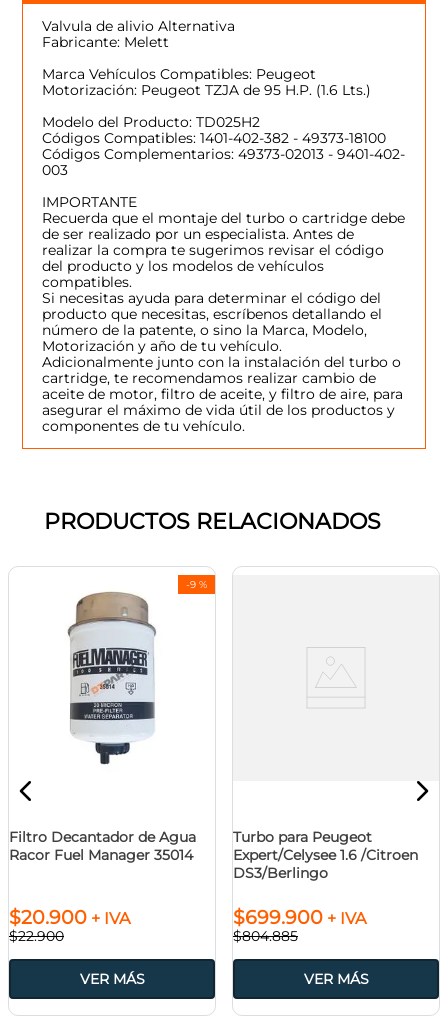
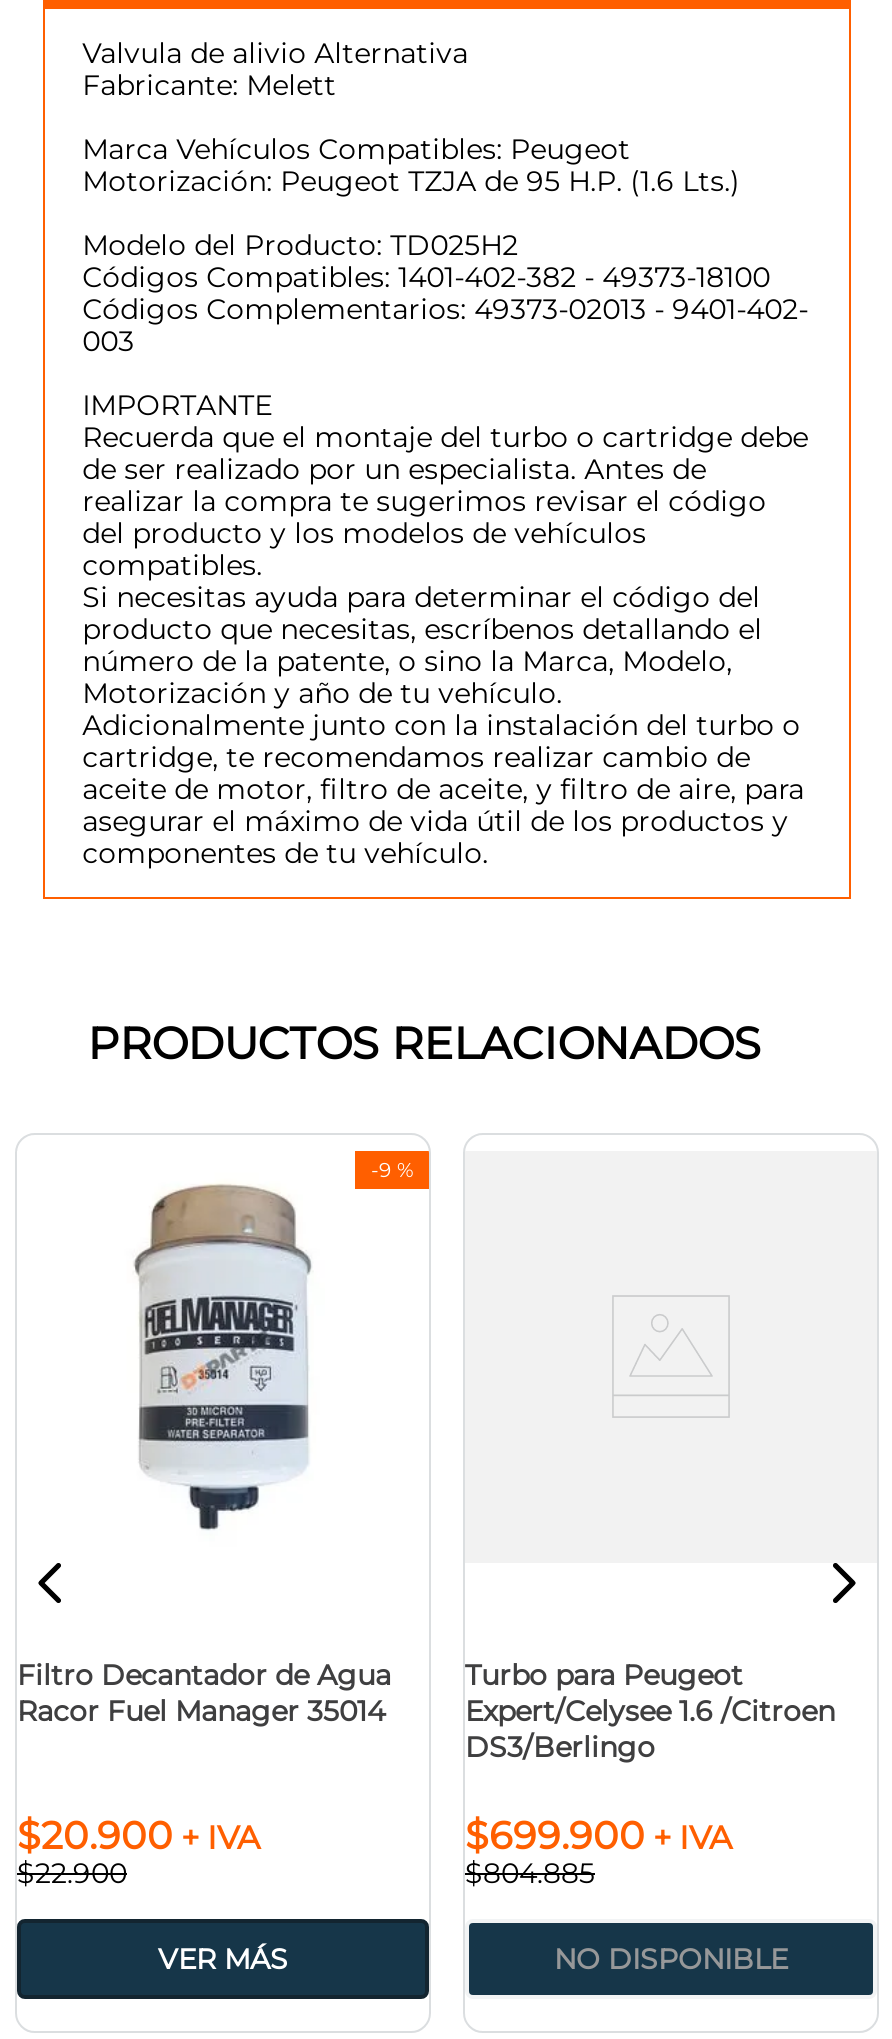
[303,970,368,988] VER MÁS -> [554,1940,788,1976] NO DISPONIBLE

